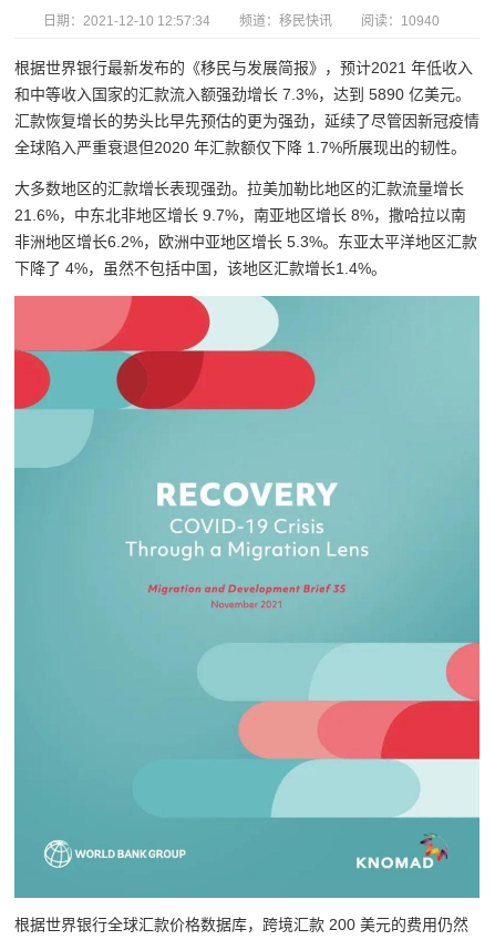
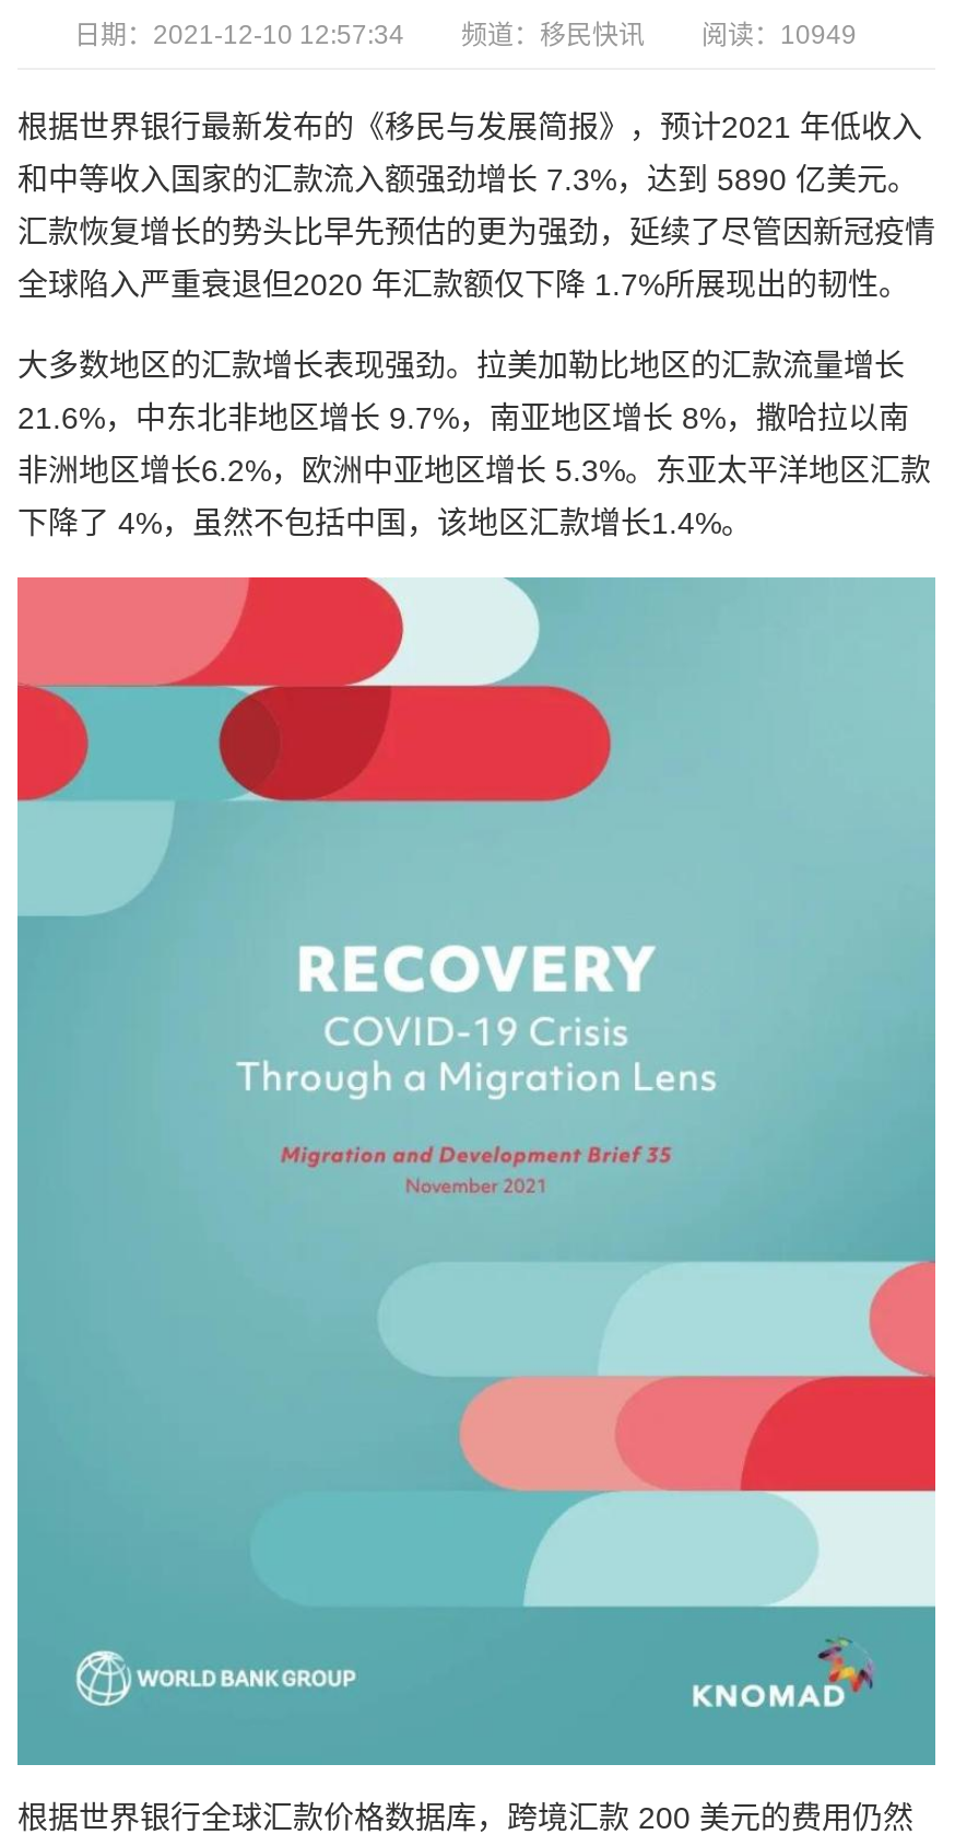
[43,13,440,28] 日期：2021-12-10 12:57:34 频道：移民快讯 阅读：10940 -> [74,19,857,50] 日期：2021-12-10 12:57:34 频道：移民快讯 阅读：10949

